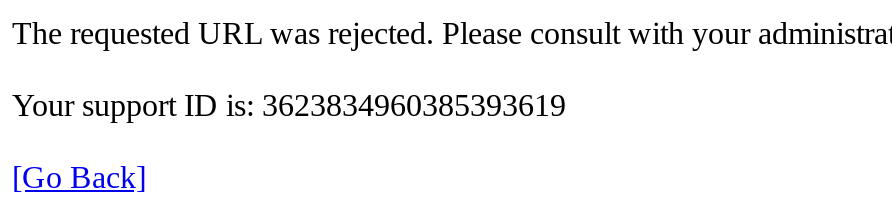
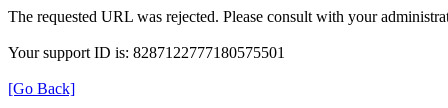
[12,88,566,122] Your support ID is: 3623834960385393619 -> [8,44,285,61] Your support ID is: 8287122777180575501

